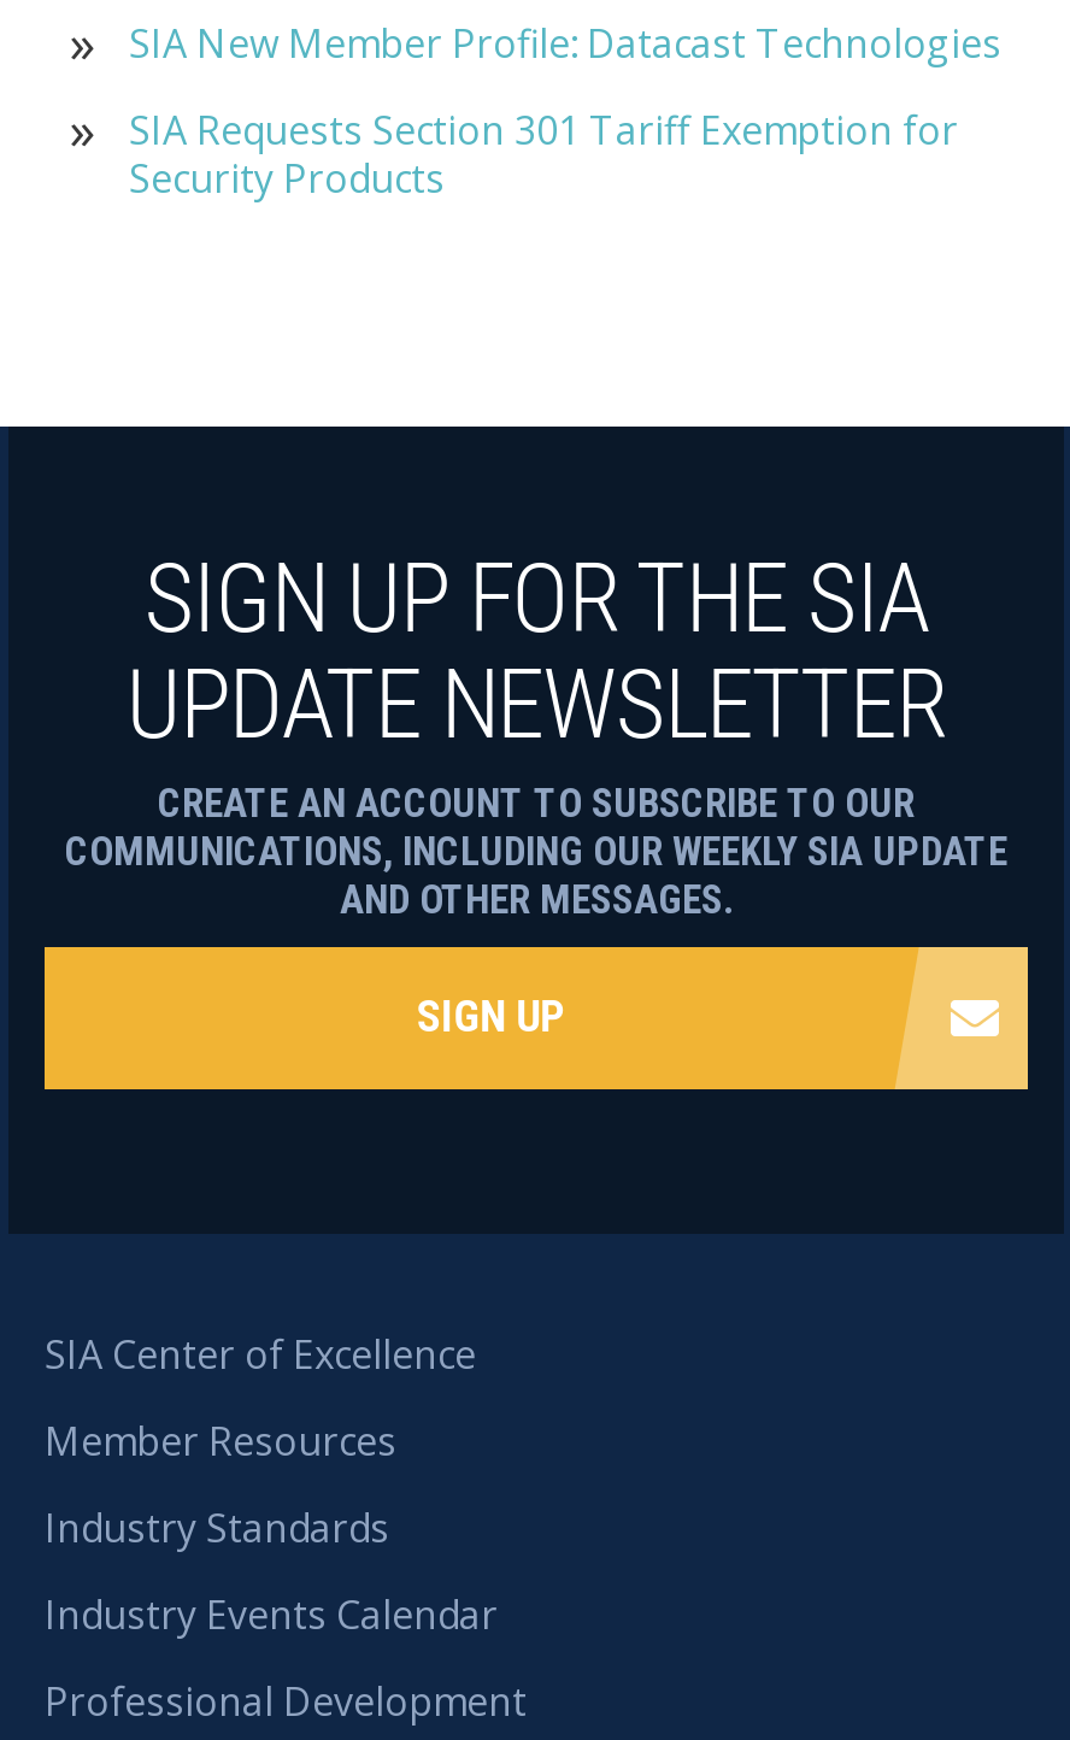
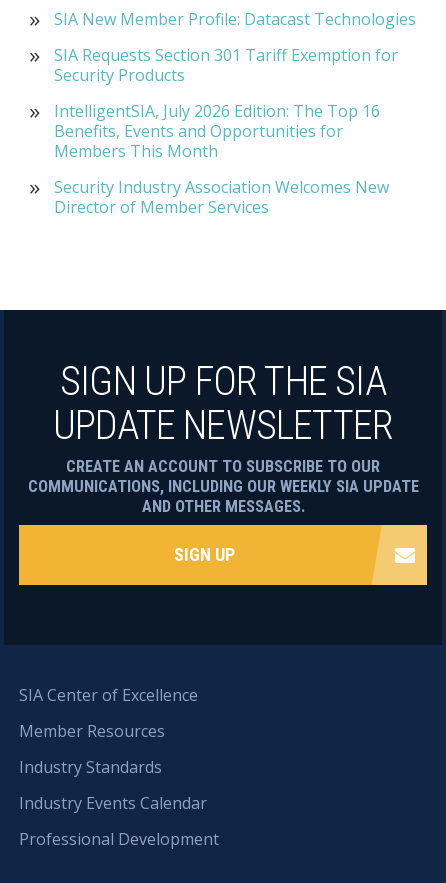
none -> [54,100,389,218] IntelligentSIA, July 2026 Edition: The Top 16 | Benefits, Events and Opportunities for | Members This Month | Security Industry Association Welcomes New | Director of Member Services

